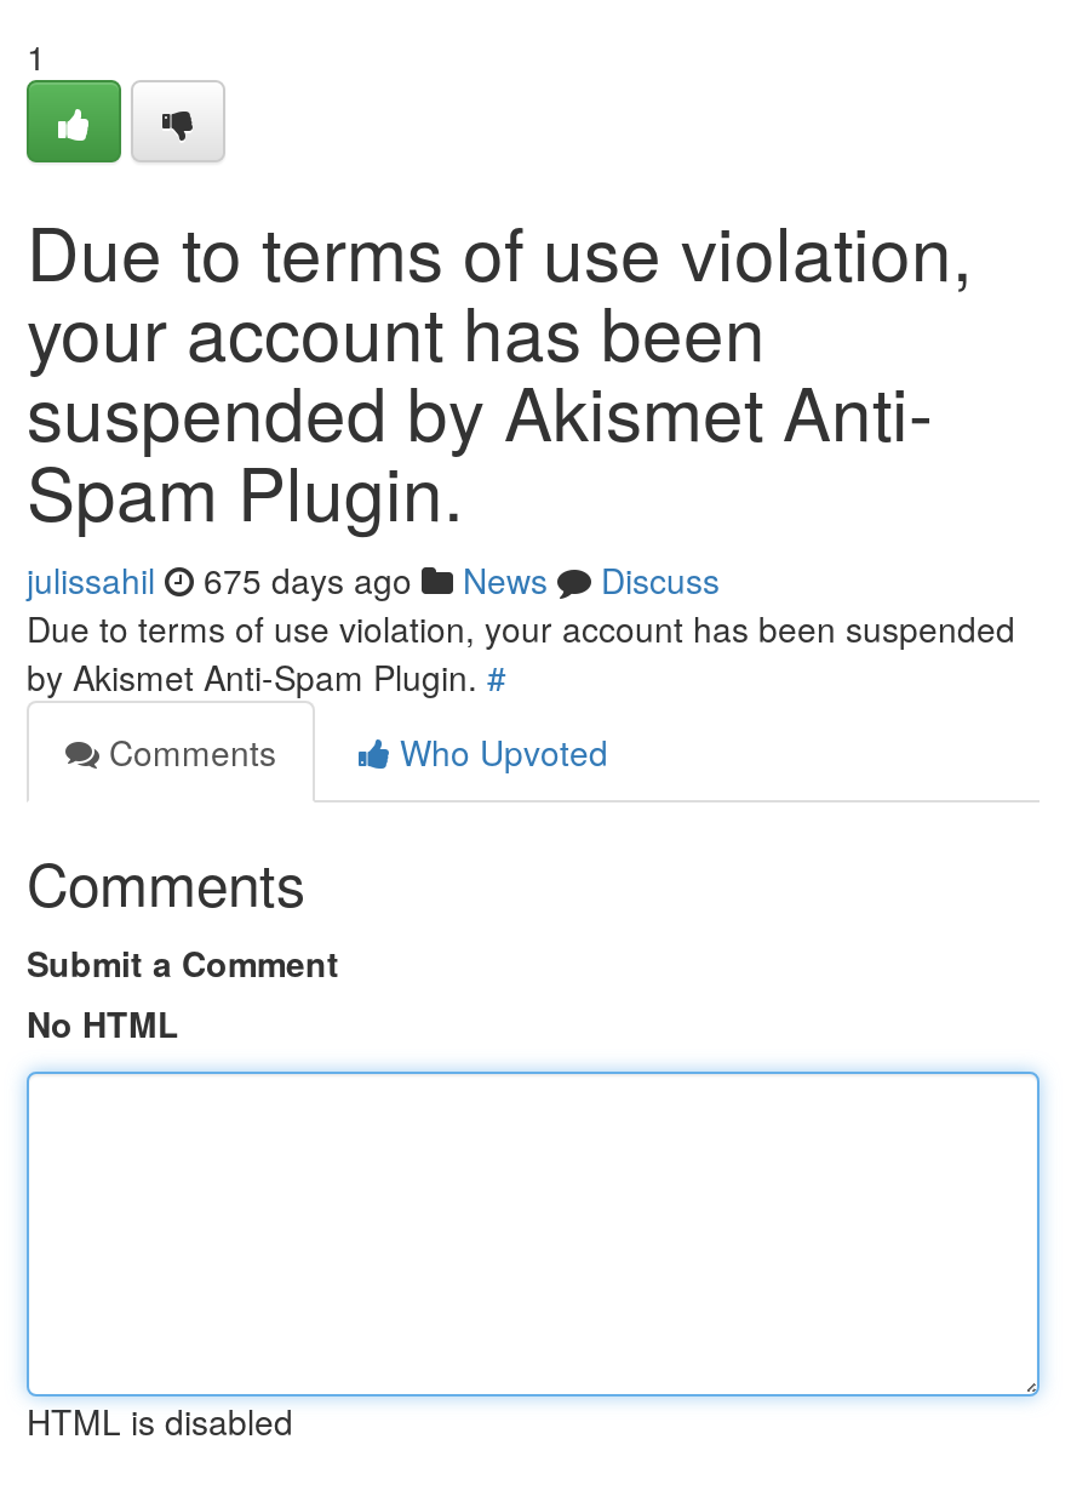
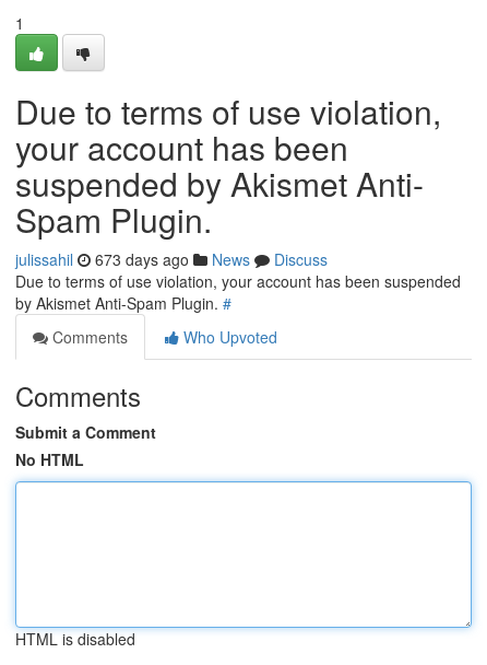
[27,555,720,604] julissahil 675 days ago News Discuss -> [15,248,328,270] julissahil 673 days ago News Discuss

